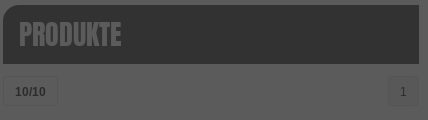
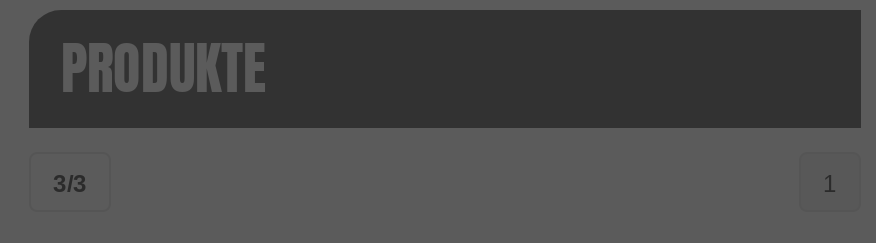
[15,85,46,99] 10/10 -> [53,170,87,198] 3/3

